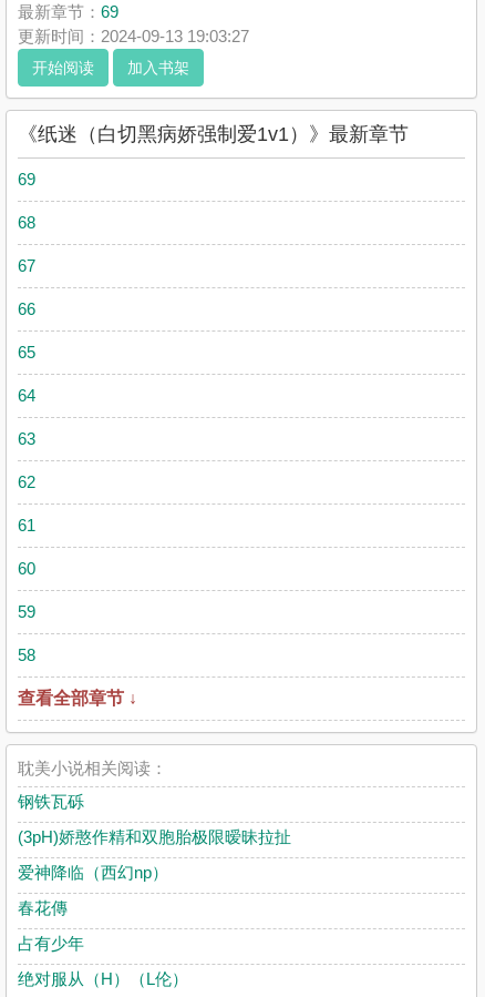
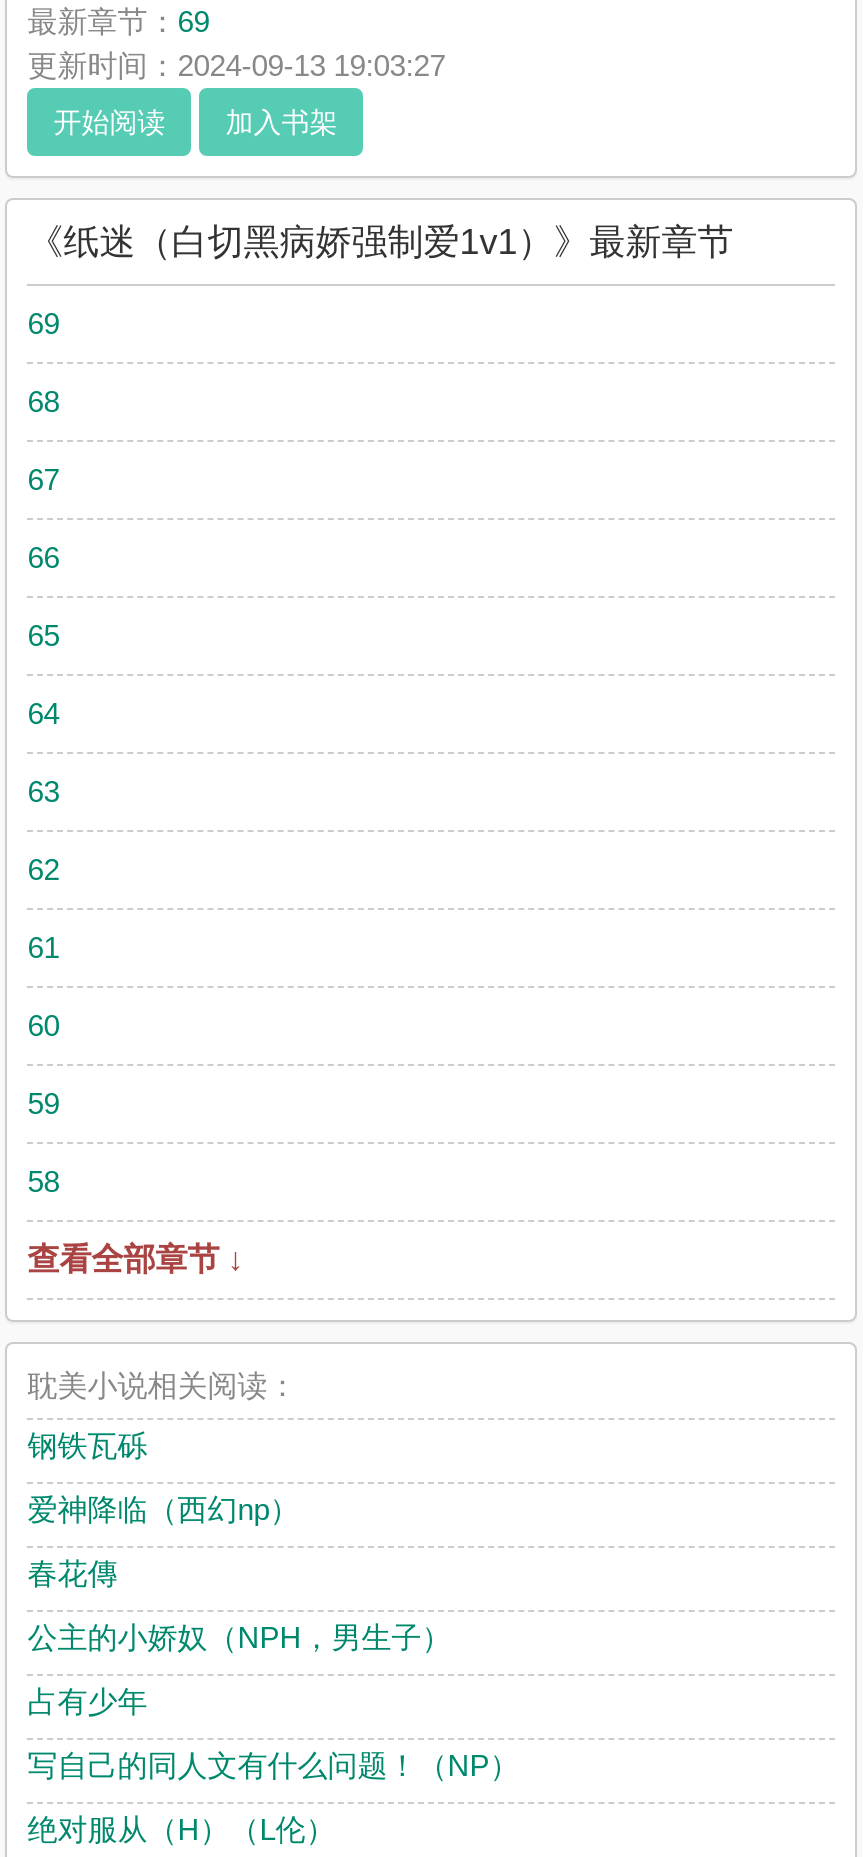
[18,827,291,846] (3pH)娇憨作精和双胞胎极限暧昧拉扯 -> none
moved [18,863,169,917] -> [27,1492,299,1590]: 爱神降临（西幻np） | 春花傳
none -> [27,1620,451,1654] 公主的小娇奴（NPH，男生子）
none -> [27,1748,519,1782] 写自己的同人文有什么问题！（NP）

